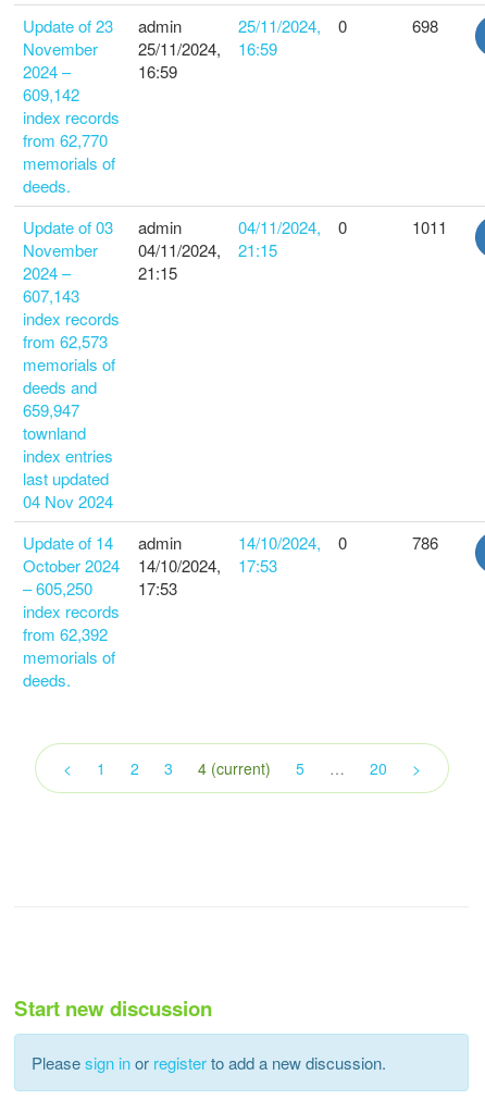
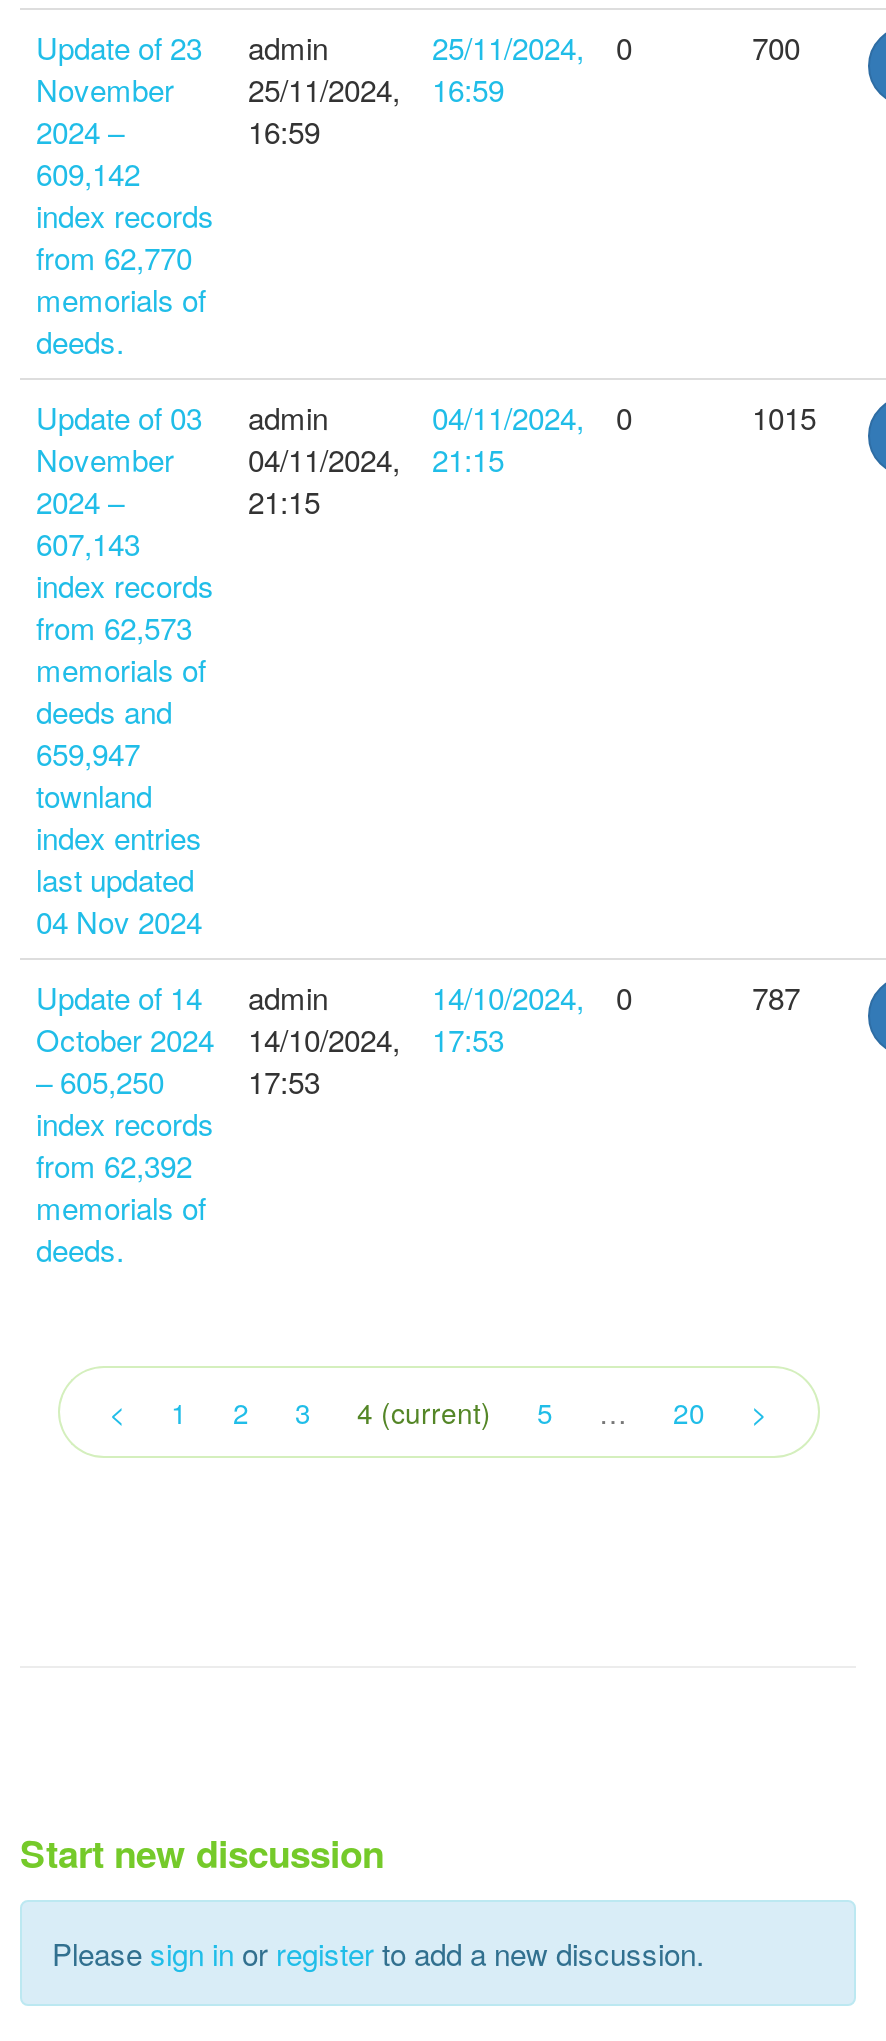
[412,14,438,37] 698 -> [752,26,800,68] 700
[412,215,447,238] 1011 -> [752,396,816,438] 1015
[412,531,438,554] 786 -> [752,976,800,1018] 787

